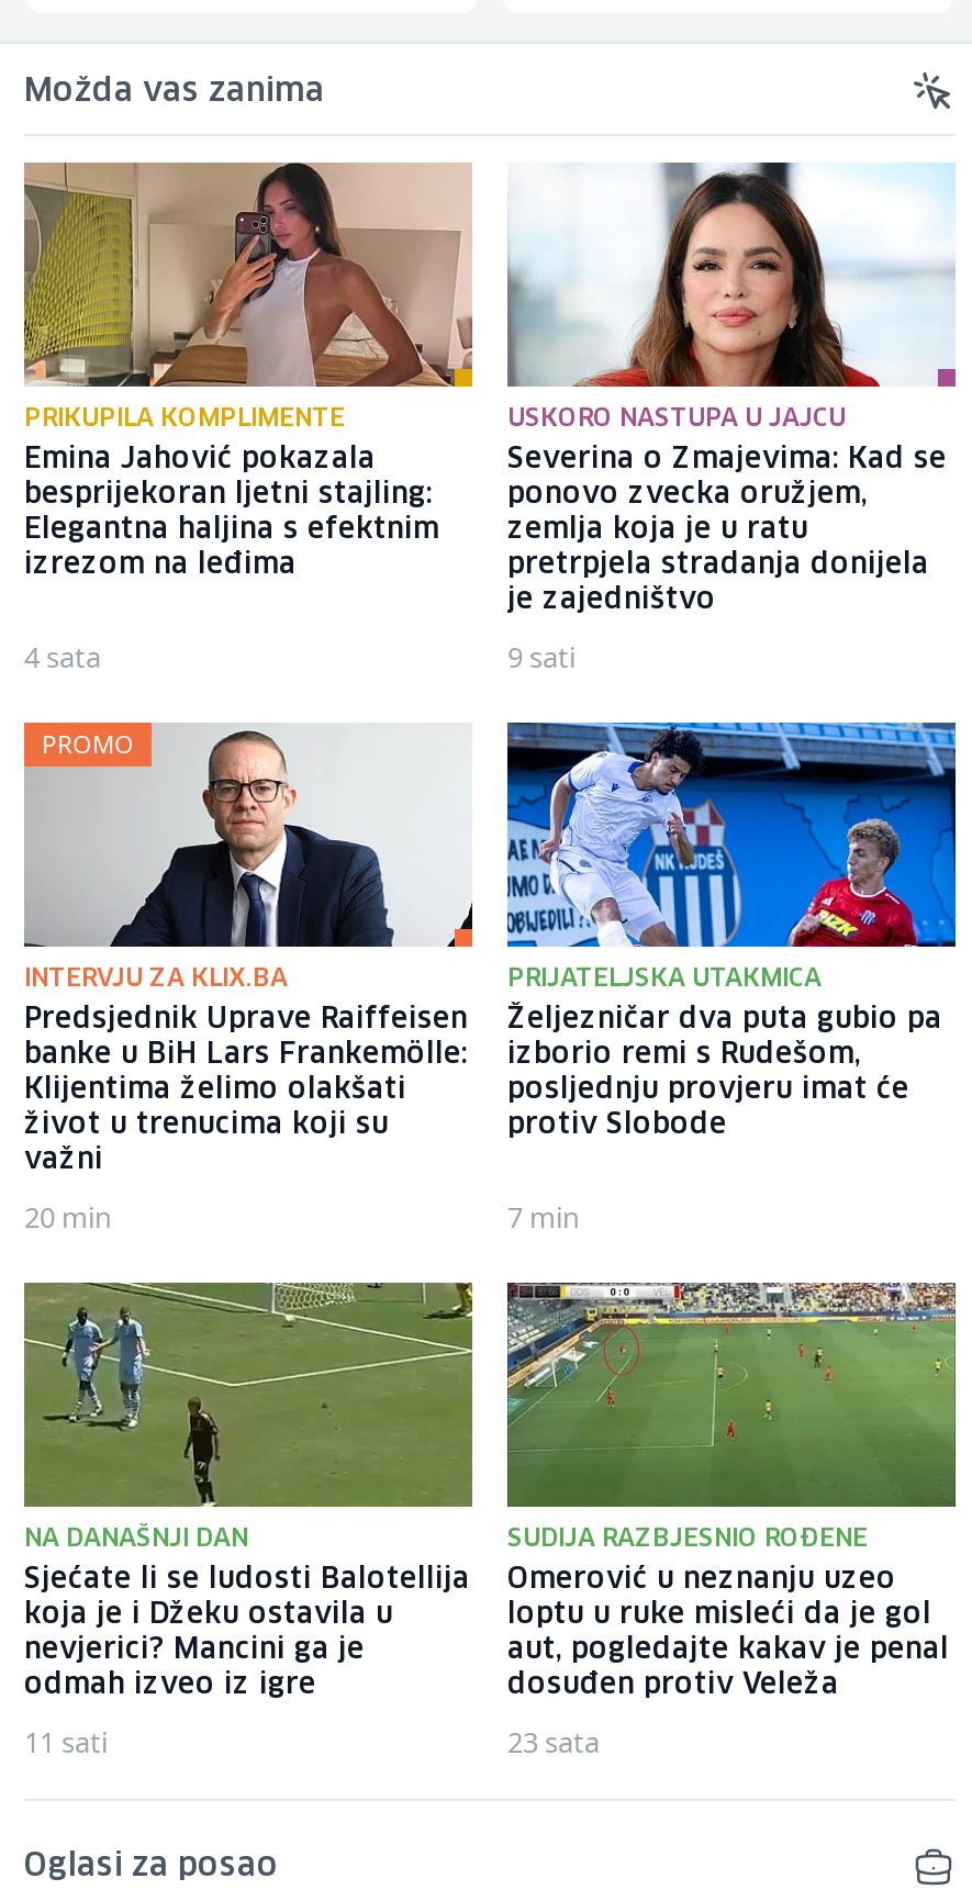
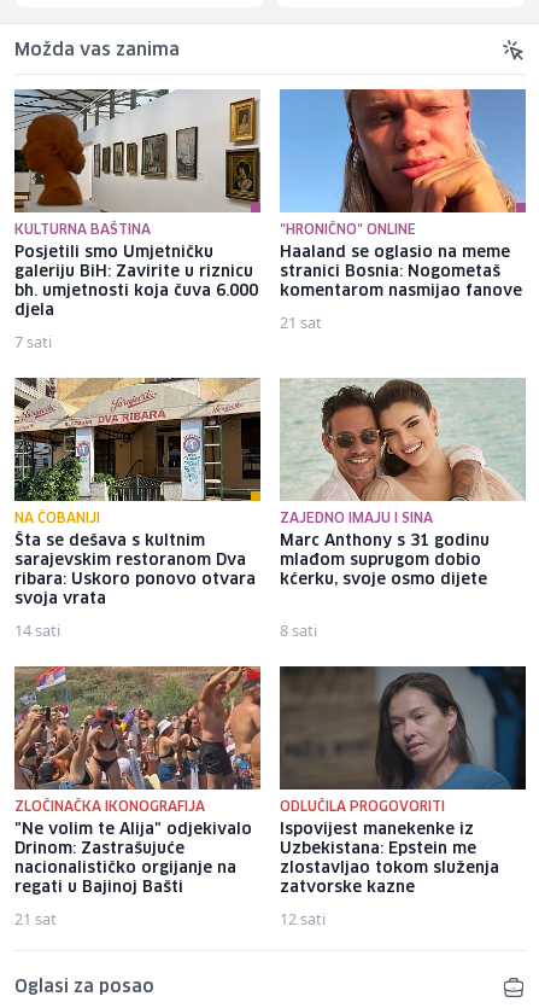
[24,163,474,676] [image] | PRIKUPILA KOMPLIMENTE | Emina Jahović pokazala | besprijekoran ljetni stajling: | Elegantna haljina s efektnim | izrezom na leđima | 4 sata -> [13,88,262,352] [image] | KULTURNA BAŠTINA | Posjetili smo Umjetničku | galeriju BiH: Zavirite u riznicu | bh. umjetnosti koja čuva 6.000 | djela | 7 sati
[42,160,956,759] [image] | USKORO NASTUPA U JAJCU | Severina o Zmajevima: Kad se | ponovo zvecka oružjem, | zemlja koja je u ratu | pretrpjela stradanja donijela | je zajedništvo | 9 sati | PROMO -> [279,88,526,333] [image] | "HRONIČNO" ONLINE | Haaland se oglasio na meme | stranici Bosnia: Nogometaš | komentarom nasmijao fanove | 21 sat
[24,723,474,1236] [image] | INTERVJU ZA KLIX.BA | Predsjednik Uprave Raiffeisen | banke u BiH Lars Frankemölle: | Klijentima želimo olakšati | život u trenucima koji su | važni | 20 min -> [14,377,262,641] [image] | NA ČOBANIJI | Šta se dešava s kultnim | sarajevskim restoranom Dva | ribara: Uskoro ponovo otvara | svoja vrata | 14 sati
[505,720,958,1236] [image] | PRIJATELJSKA UTAKMICA | Željezničar dva puta gubio pa | izborio remi s Rudešom, | posljednju provjeru imat će | protiv Slobode | 7 min -> [280,378,526,641] [image] | ZAJEDNO IMAJU I SINA | Marc Anthony s 31 godinu | mlađom suprugom dobio | kćerku, svoje osmo dijete | 8 sati
[24,1281,472,1761] [image] | NA DANAŠNJI DAN | Sjećate li se ludosti Balotellija | koja je i Džeku ostavila u | nevjerici? Mancini ga je | odmah izveo iz igre | 11 sati -> [14,666,262,929] [image] | ZLOČINAČKA IKONOGRAFIJA | "Ne volim te Alija" odjekivalo | Drinom: Zastrašujuće | nacionalističko orgijanje na | regati u Bajinoj Bašti | 21 sat
[507,1281,958,1761] [image] | SUDIJA RAZBJESNIO ROĐENE | Omerović u neznanju uzeo | loptu u ruke misleći da je gol | aut, pogledajte kakav je penal | dosuđen protiv Veleža | 23 sata -> [280,665,527,929] [image] | ODLUČILA PROGOVORITI | Ispovijest manekenke iz | Uzbekistana: Epstein me | zlostavljao tokom služenja | zatvorske kazne | 12 sati

